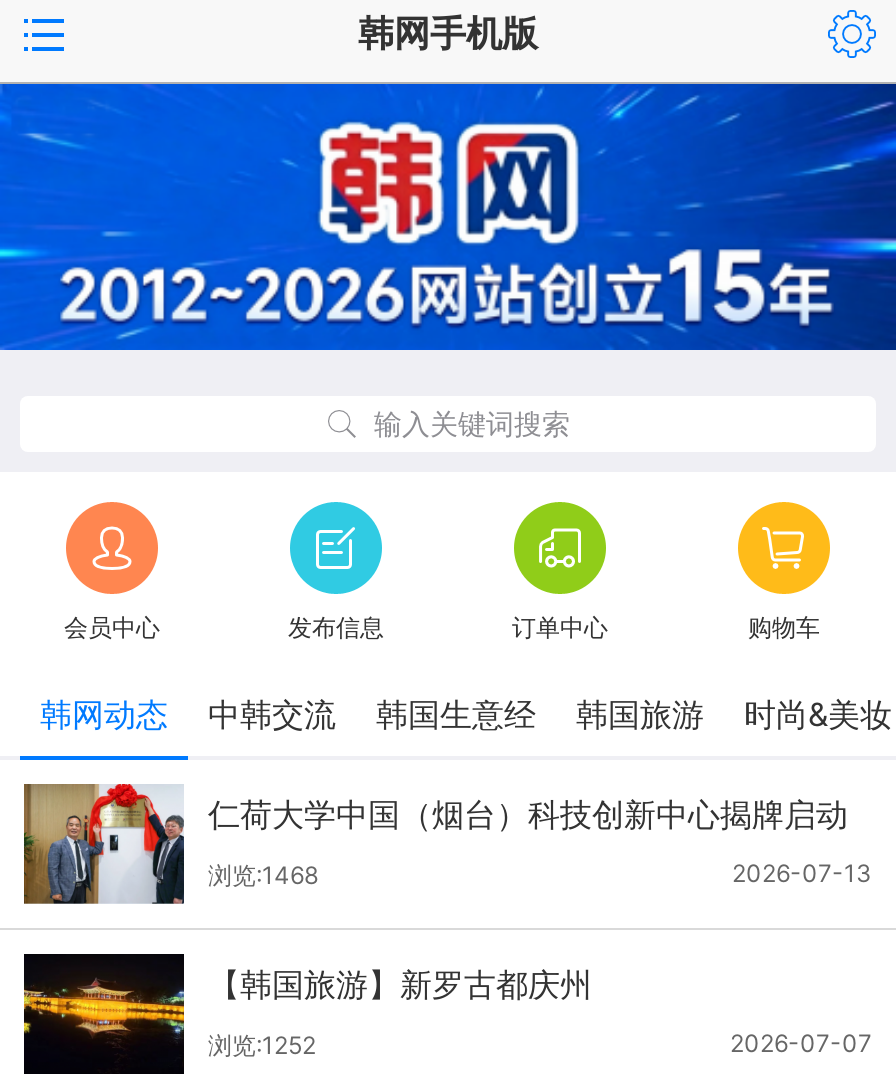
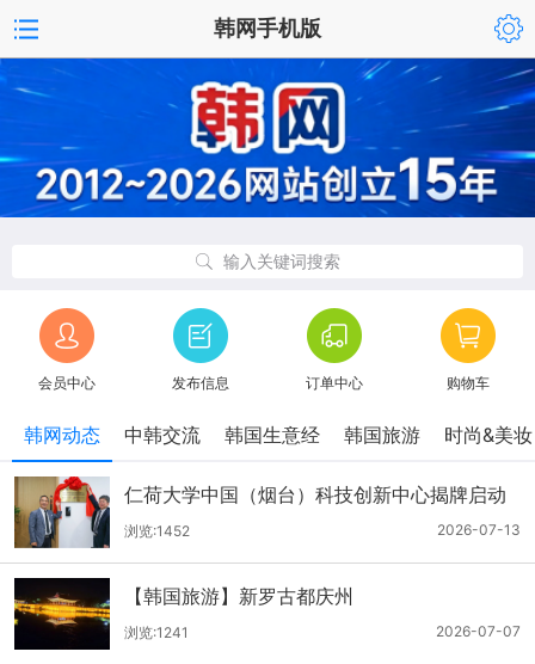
[208,861,318,891] 浏览:1468 -> [124,522,190,540] 浏览:1452
[208,1031,316,1061] 浏览:1252 -> [124,624,189,642] 浏览:1241

